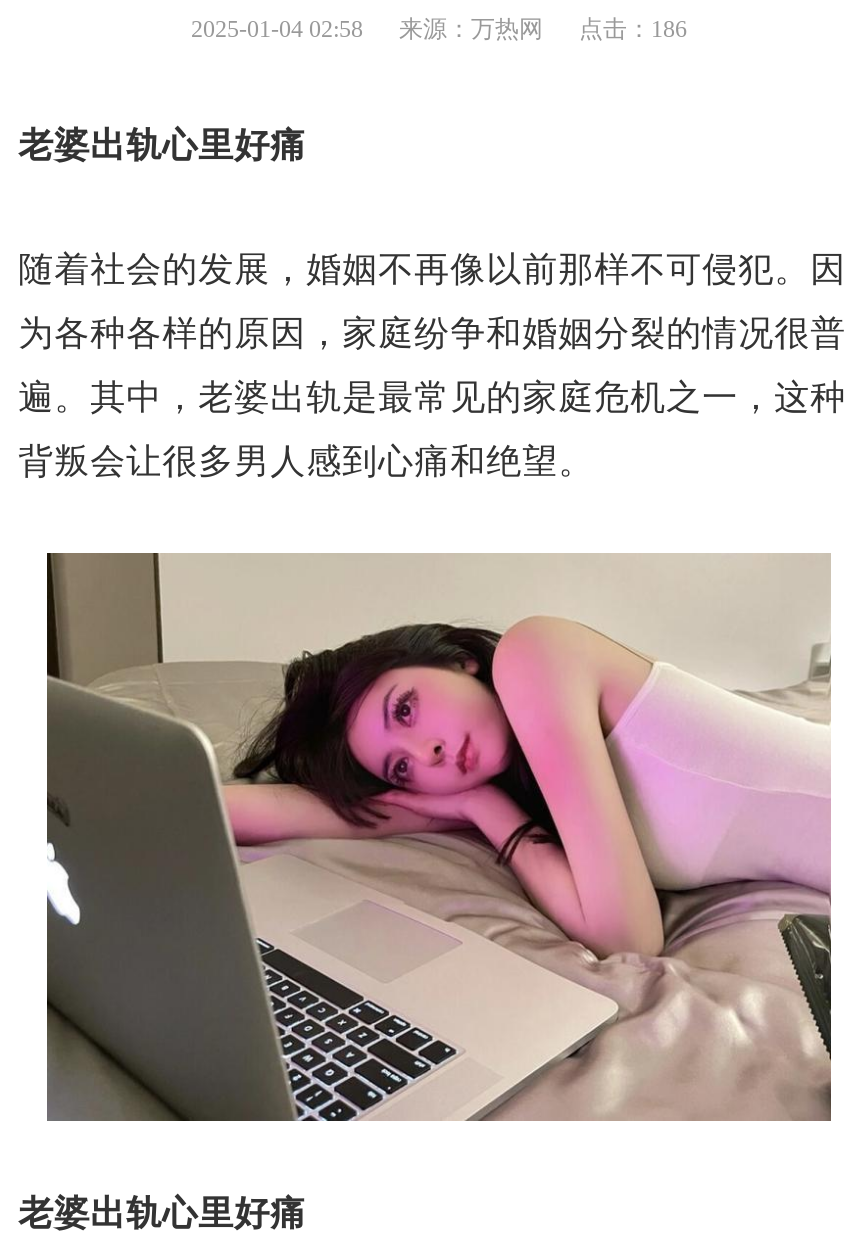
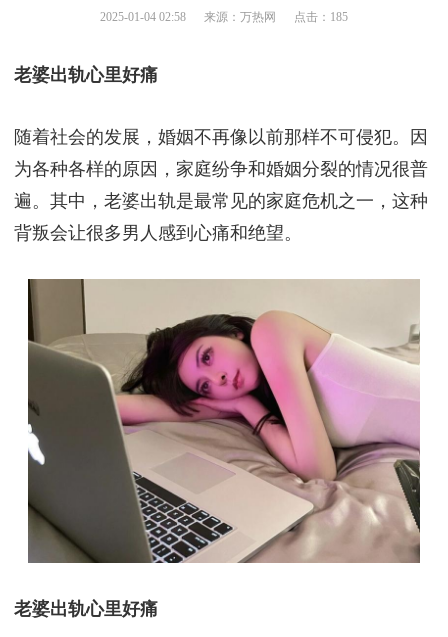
[191,15,687,43] 2025-01-04 02:58 来源：万热网 点击：186 -> [100,10,348,24] 2025-01-04 02:58 来源：万热网 点击：185

